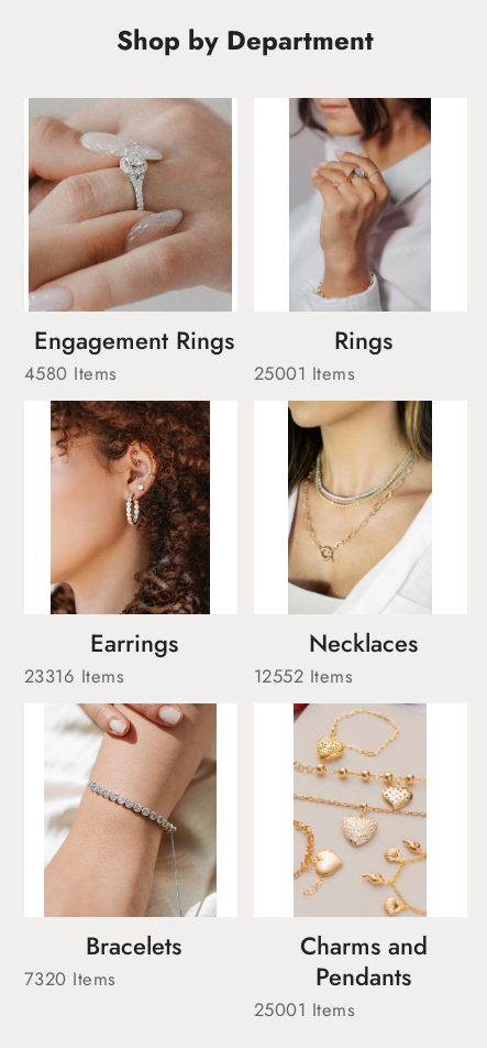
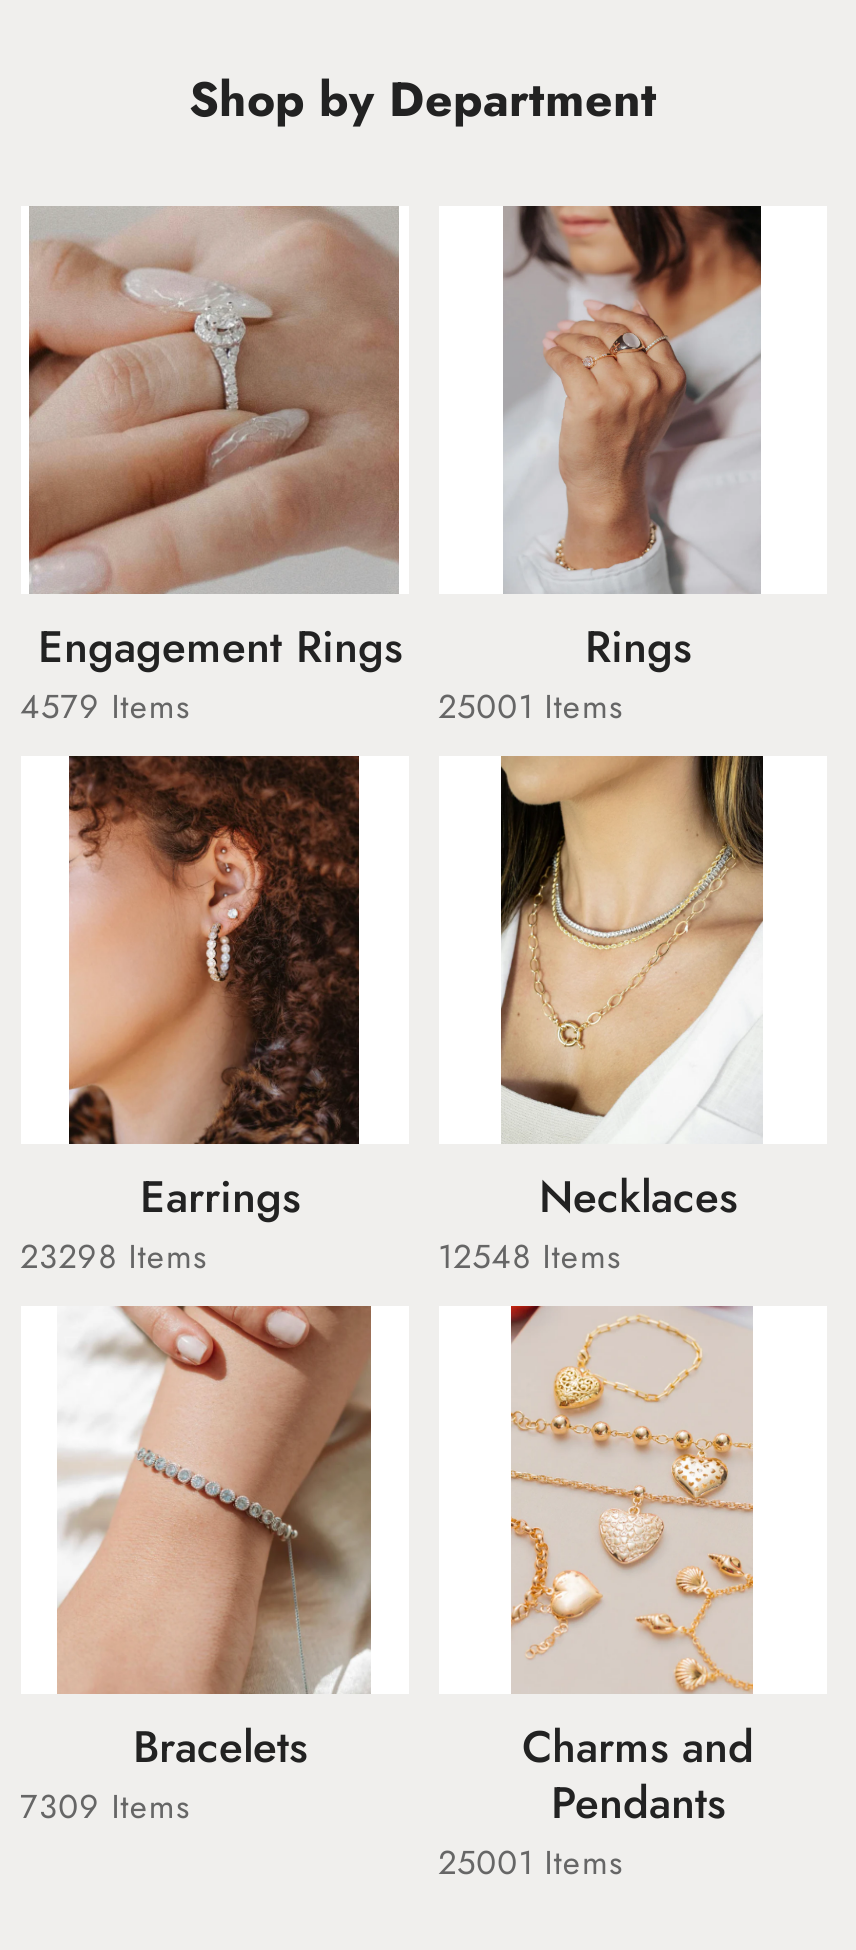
[24,360,118,386] 4580 Items -> [20,682,191,730] 4579 Items
[24,663,125,689] 23316 Items -> [20,1232,208,1280] 23298 Items
[253,663,354,689] 12552 Items -> [438,1232,622,1280] 12548 Items
[24,965,117,992] 7320 Items -> [20,1782,191,1830] 7309 Items

